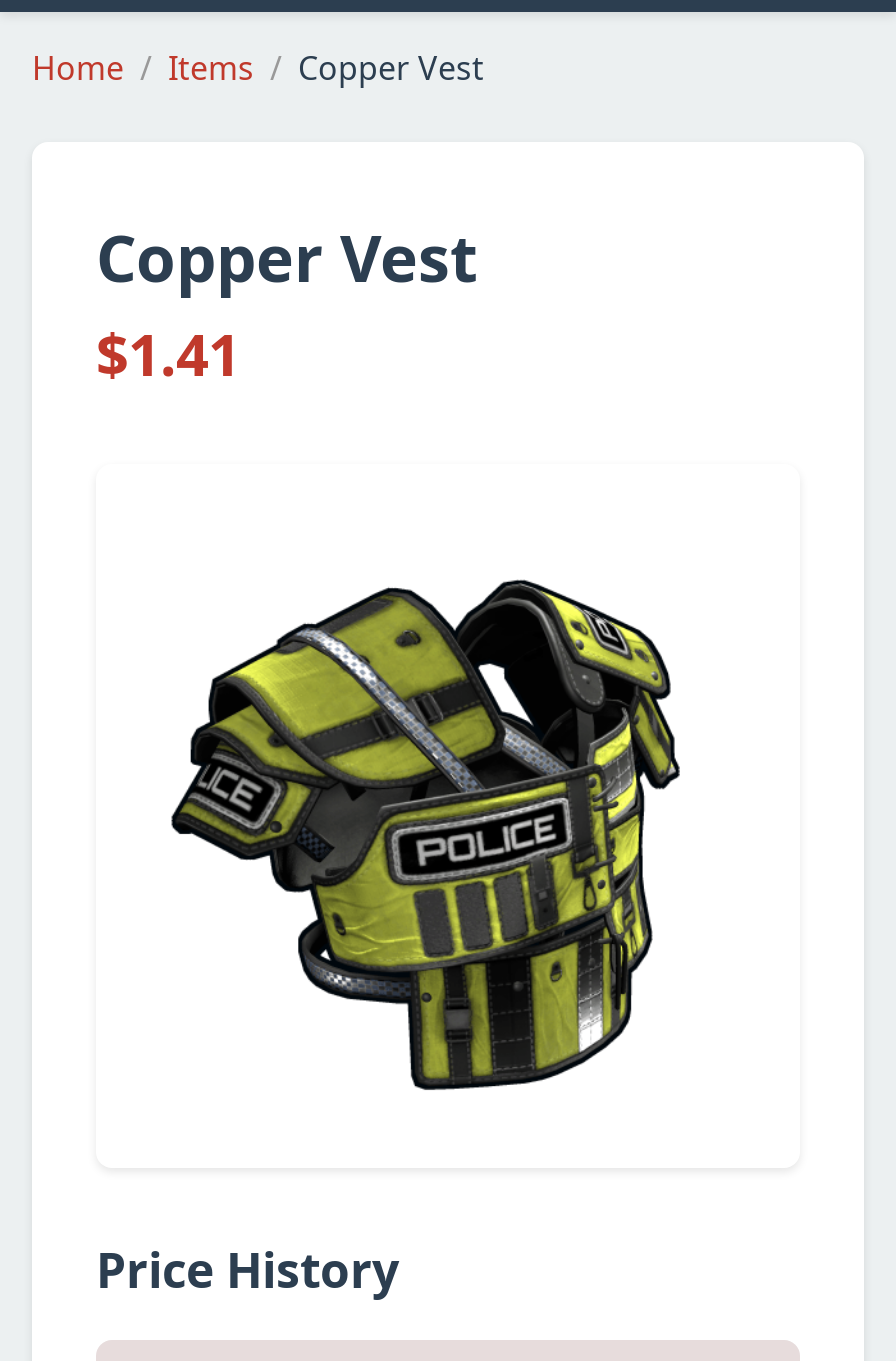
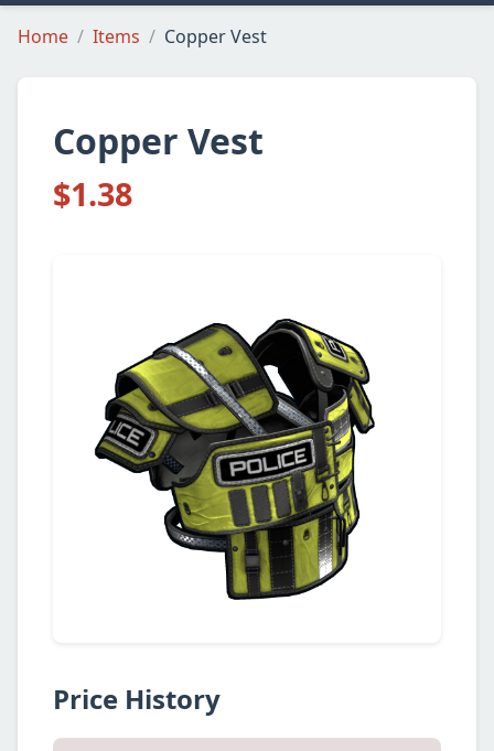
[96,314,240,392] $1.41 -> [53,172,132,215] $1.38

